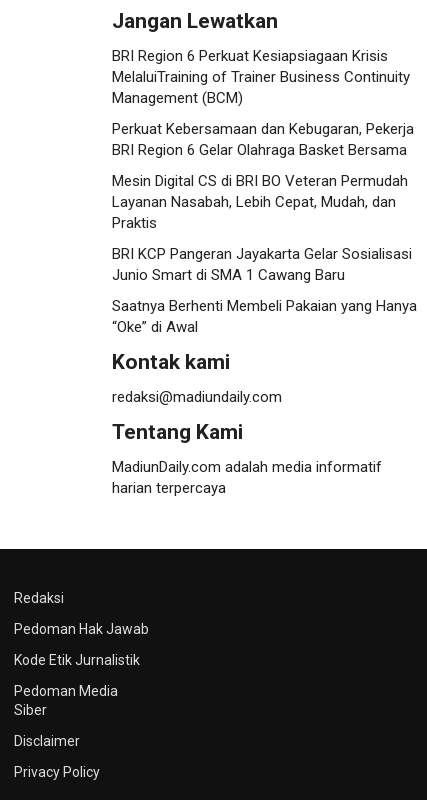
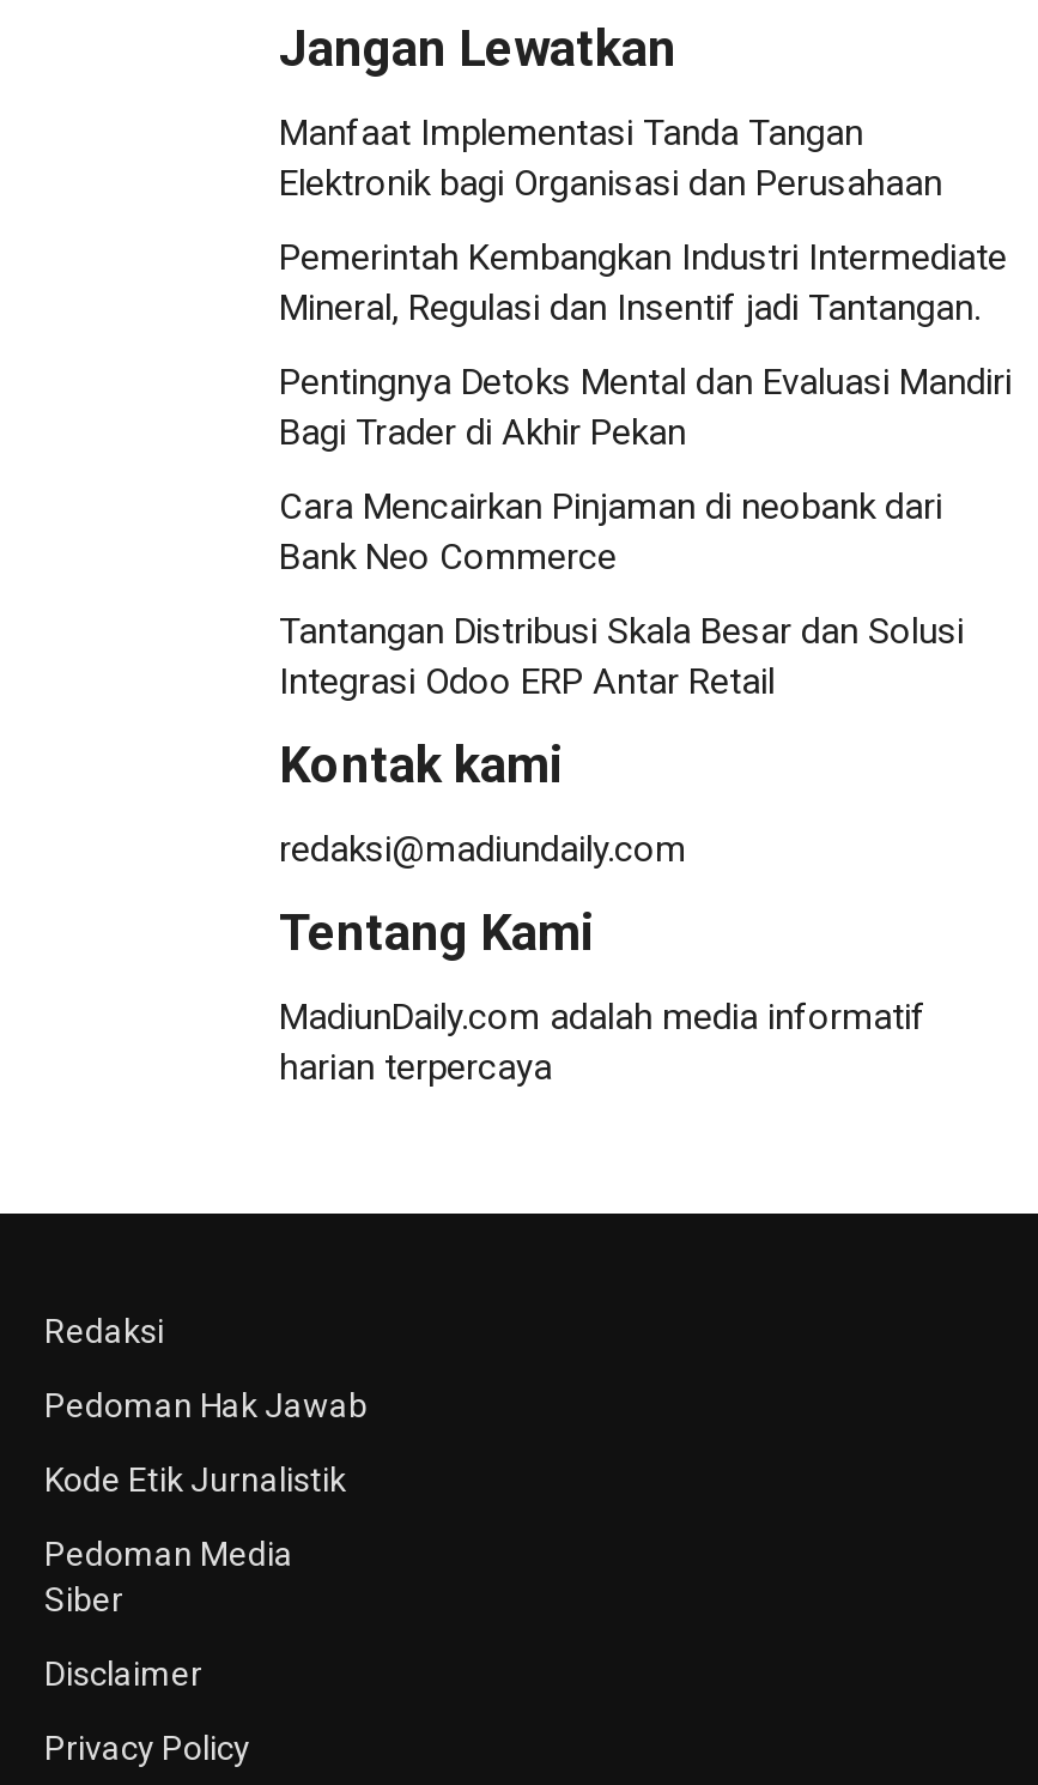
[112,46,410,106] BRI Region 6 Perkuat Kesiapsiagaan Krisis | MelaluiTraining of Trainer Business Continuity | Management (BCM) -> [279,113,942,206] Manfaat Implementasi Tanda Tangan | Elektronik bagi Organisasi dan Perusahaan
[112,119,414,158] Perkuat Kebersamaan dan Kebugaran, Pekerja | BRI Region 6 Gelar Olahraga Basket Bersama -> [279,237,1007,331] Pemerintah Kembangkan Industri Intermediate | Mineral, Regulasi dan Insentif jadi Tantangan.
[112,171,408,231] Mesin Digital CS di BRI BO Veteran Permudah | Layanan Nasabah, Lebih Cepat, Mudah, dan | Praktis -> [279,362,1012,455] Pentingnya Detoks Mental dan Evaluasi Mandiri | Bagi Trader di Akhir Pekan
[112,244,412,283] BRI KCP Pangeran Jayakarta Gelar Sosialisasi | Junio Smart di SMA 1 Cawang Baru -> [279,486,942,580] Cara Mencairkan Pinjaman di neobank dari | Bank Neo Commerce
[112,296,417,335] Saatnya Berhenti Membeli Pakaian yang Hanya | “Oke” di Awal -> [279,611,964,704] Tantangan Distribusi Skala Besar dan Solusi | Integrasi Odoo ERP Antar Retail

